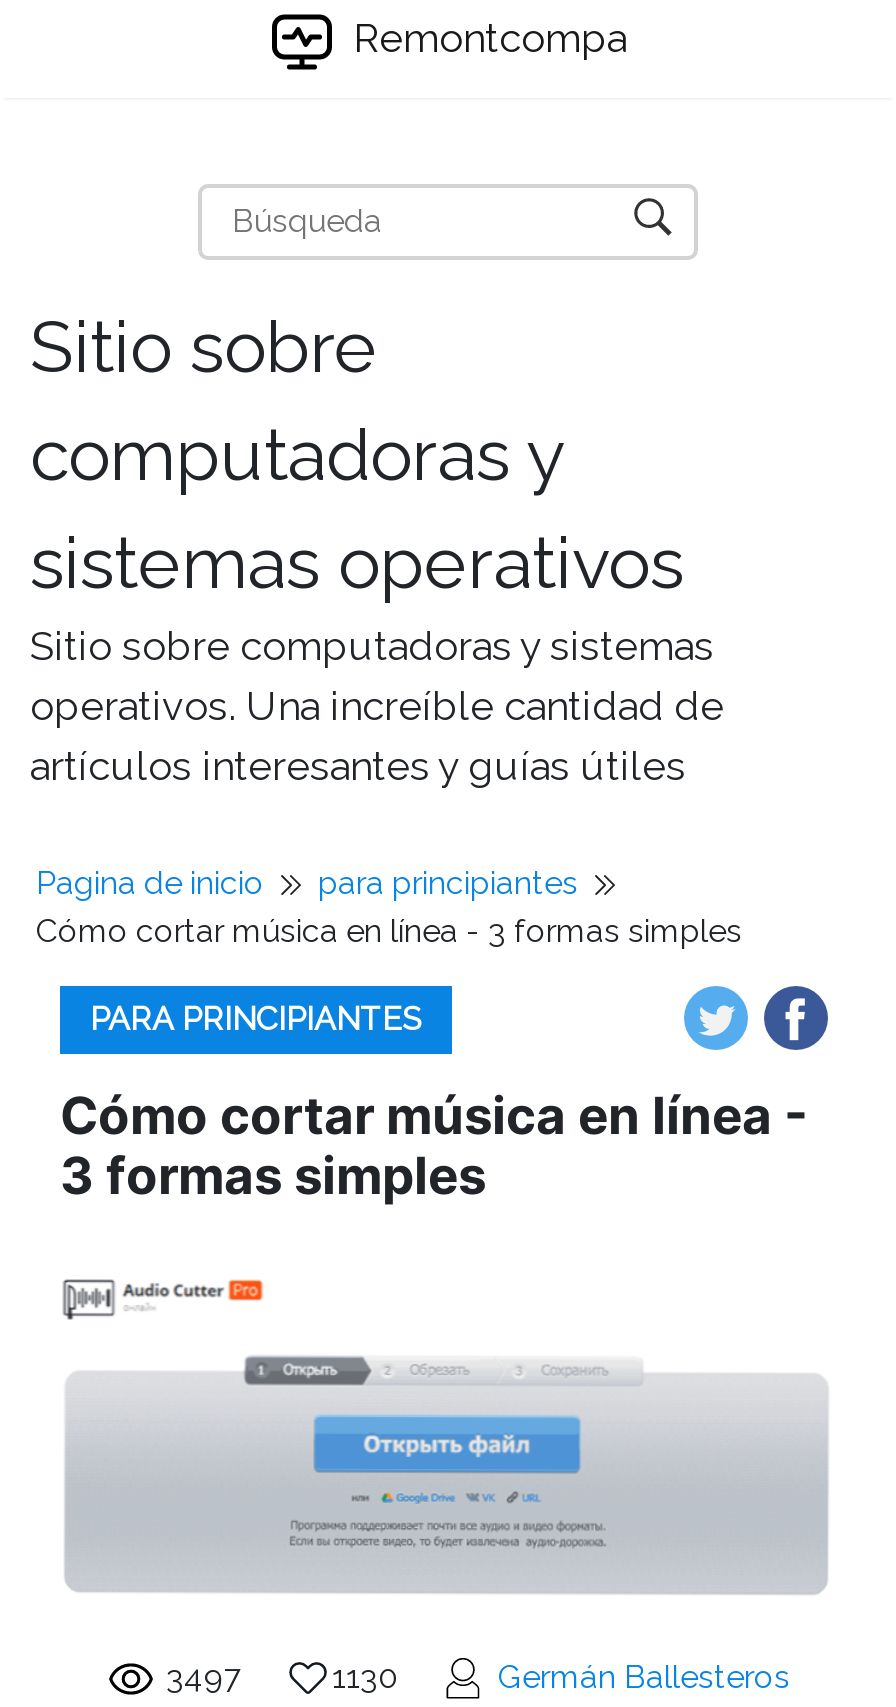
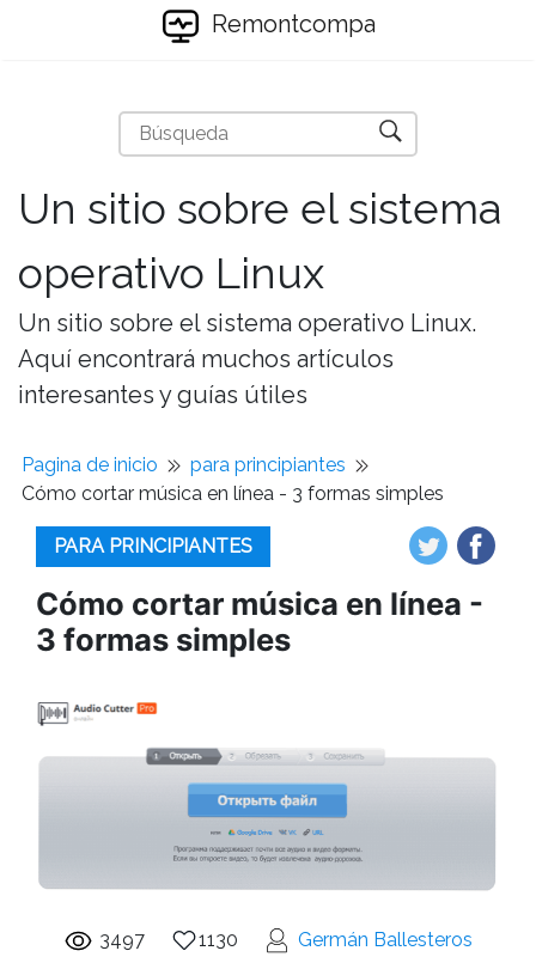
[30,304,724,790] Sitio sobre | computadoras y | sistemas operativos | Sitio sobre computadoras y sistemas | operativos. Una increíble cantidad de | artículos interesantes y guías útiles -> [18,183,501,409] Un sitio sobre el sistema | operativo Linux | Un sitio sobre el sistema operativo Linux. | Aquí encontrará muchos artículos | interesantes y guías útiles

